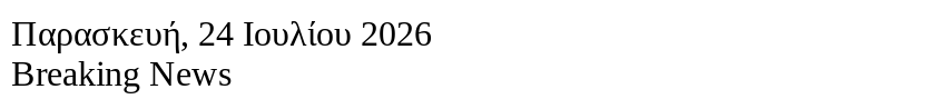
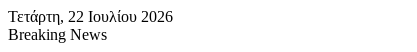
[11,14,432,52] Παρασκευή, 24 Ιουλίου 2026 -> [8,8,173,25] Τετάρτη, 22 Ιουλίου 2026

